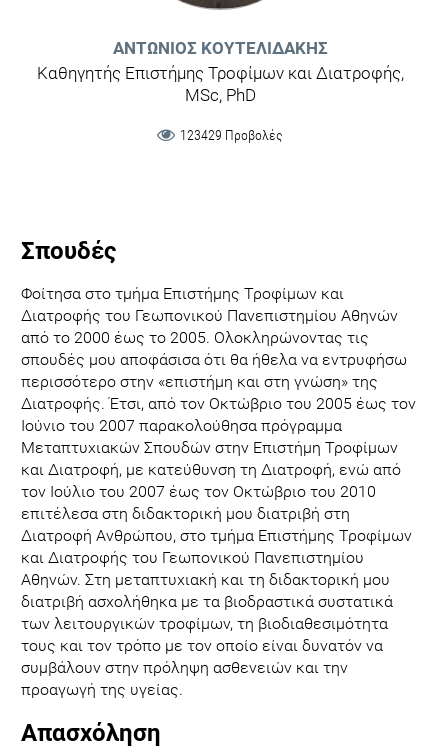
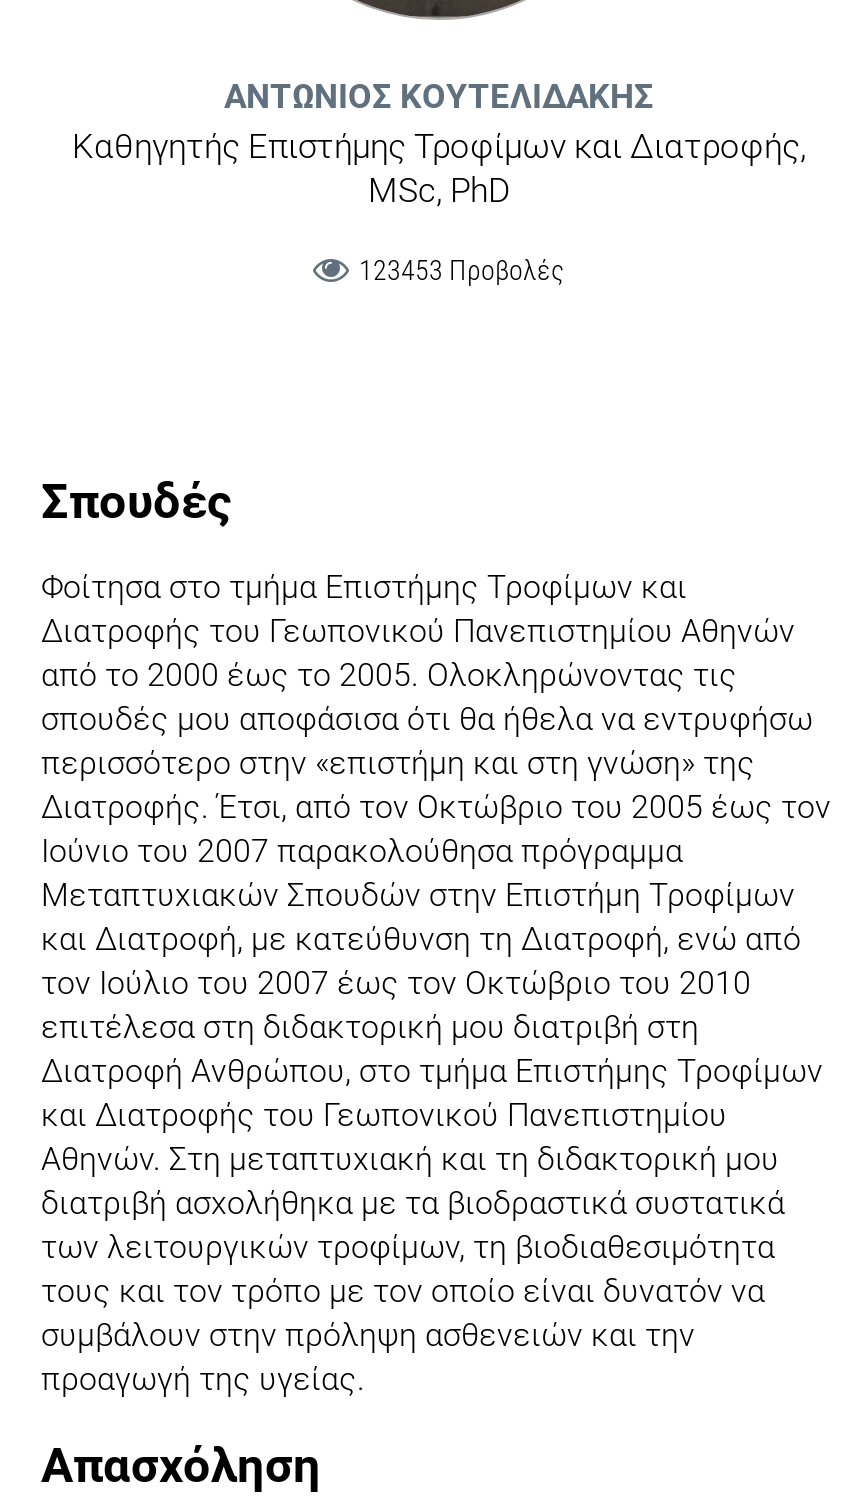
[180,127,283,143] 123429 Προβολές -> [359,254,565,286] 123453 Προβολές

